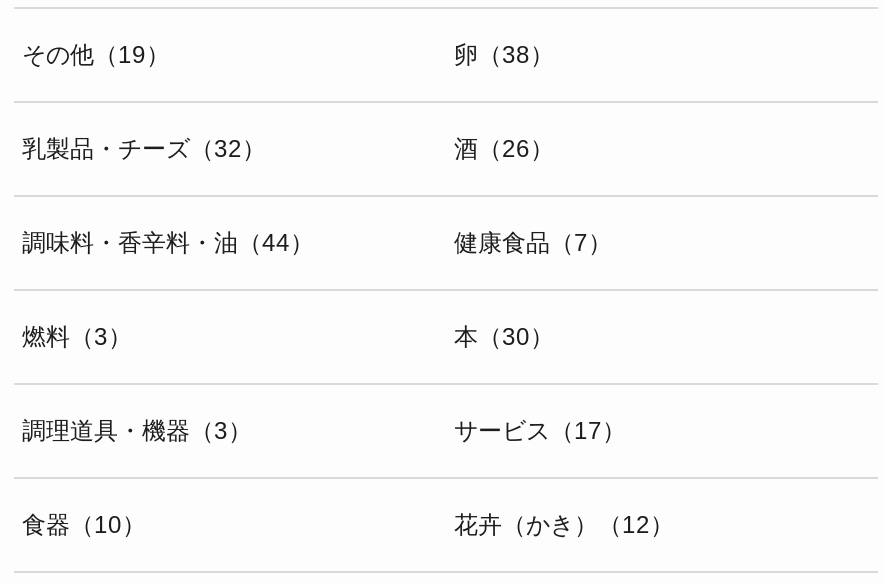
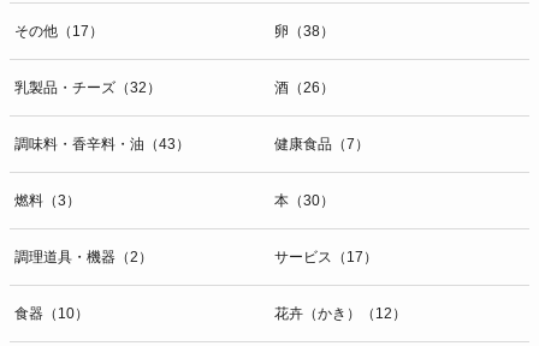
[22,42,170,70] その他（19） -> [14,23,103,40] その他（17）
[22,230,314,258] 調味料・香辛料・油（44） -> [14,136,190,153] 調味料・香辛料・油（43）
[22,418,252,446] 調理道具・機器（3） -> [14,249,153,266] 調理道具・機器（2）

